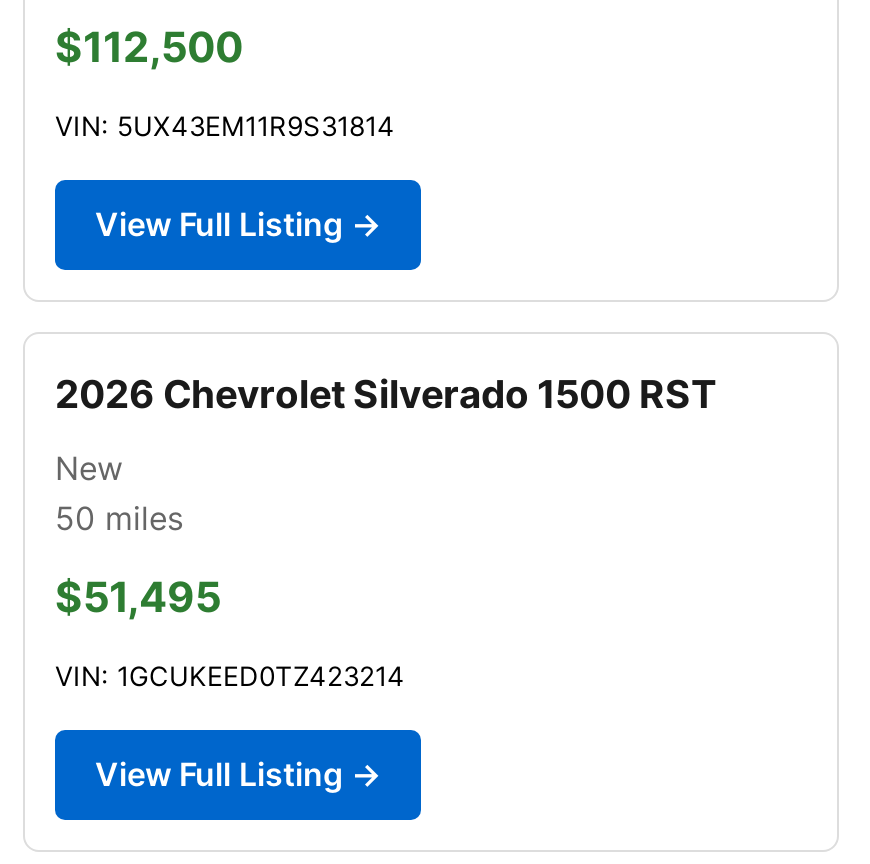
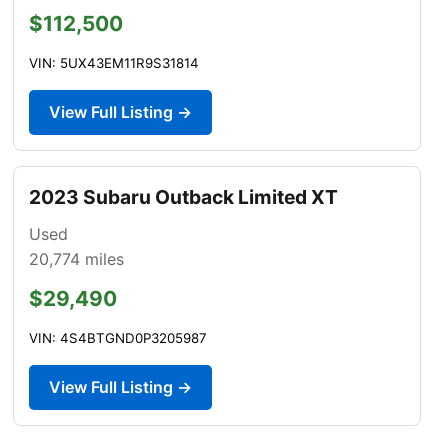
[55,370,717,418] 2026 Chevrolet Silverado 1500 RST -> [29,185,338,209] 2023 Subaru Outback Limited XT
[55,448,183,538] New | 50 miles -> [29,224,124,269] Used | 20,774 miles
[55,572,221,622] $51,495 -> [29,286,117,311] $29,490
[55,660,405,692] VIN: 1GCUKEED0TZ423214 -> [29,330,207,346] VIN: 4S4BTGND0P3205987

